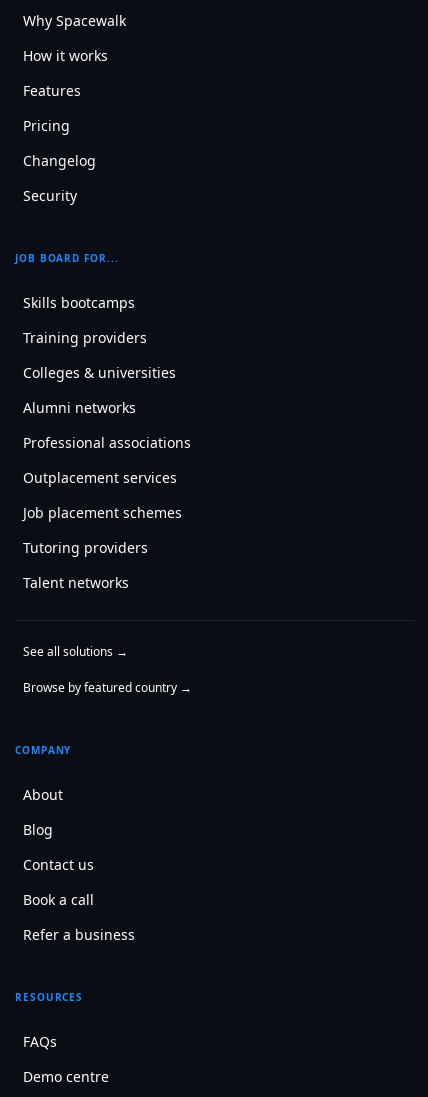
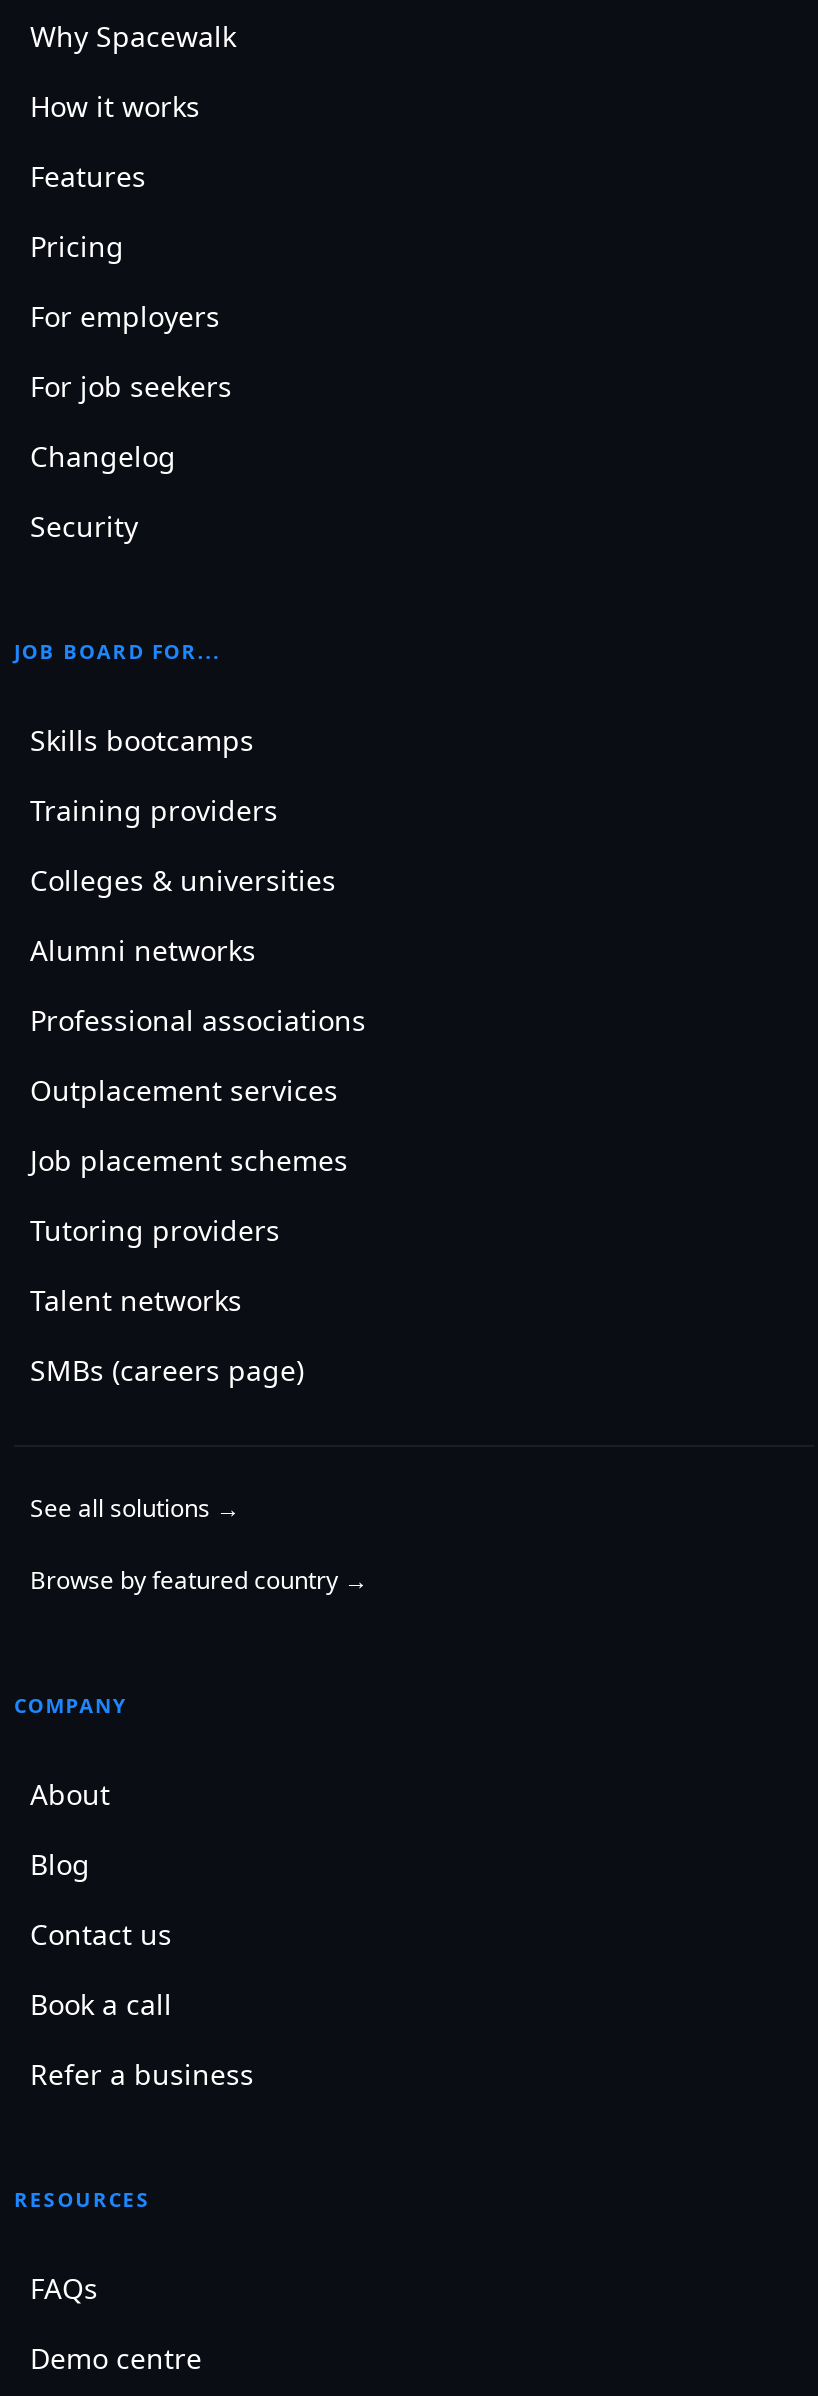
none -> [30,297,232,405] For employers | For job seekers
none -> [30,1351,304,1389] SMBs (careers page)

